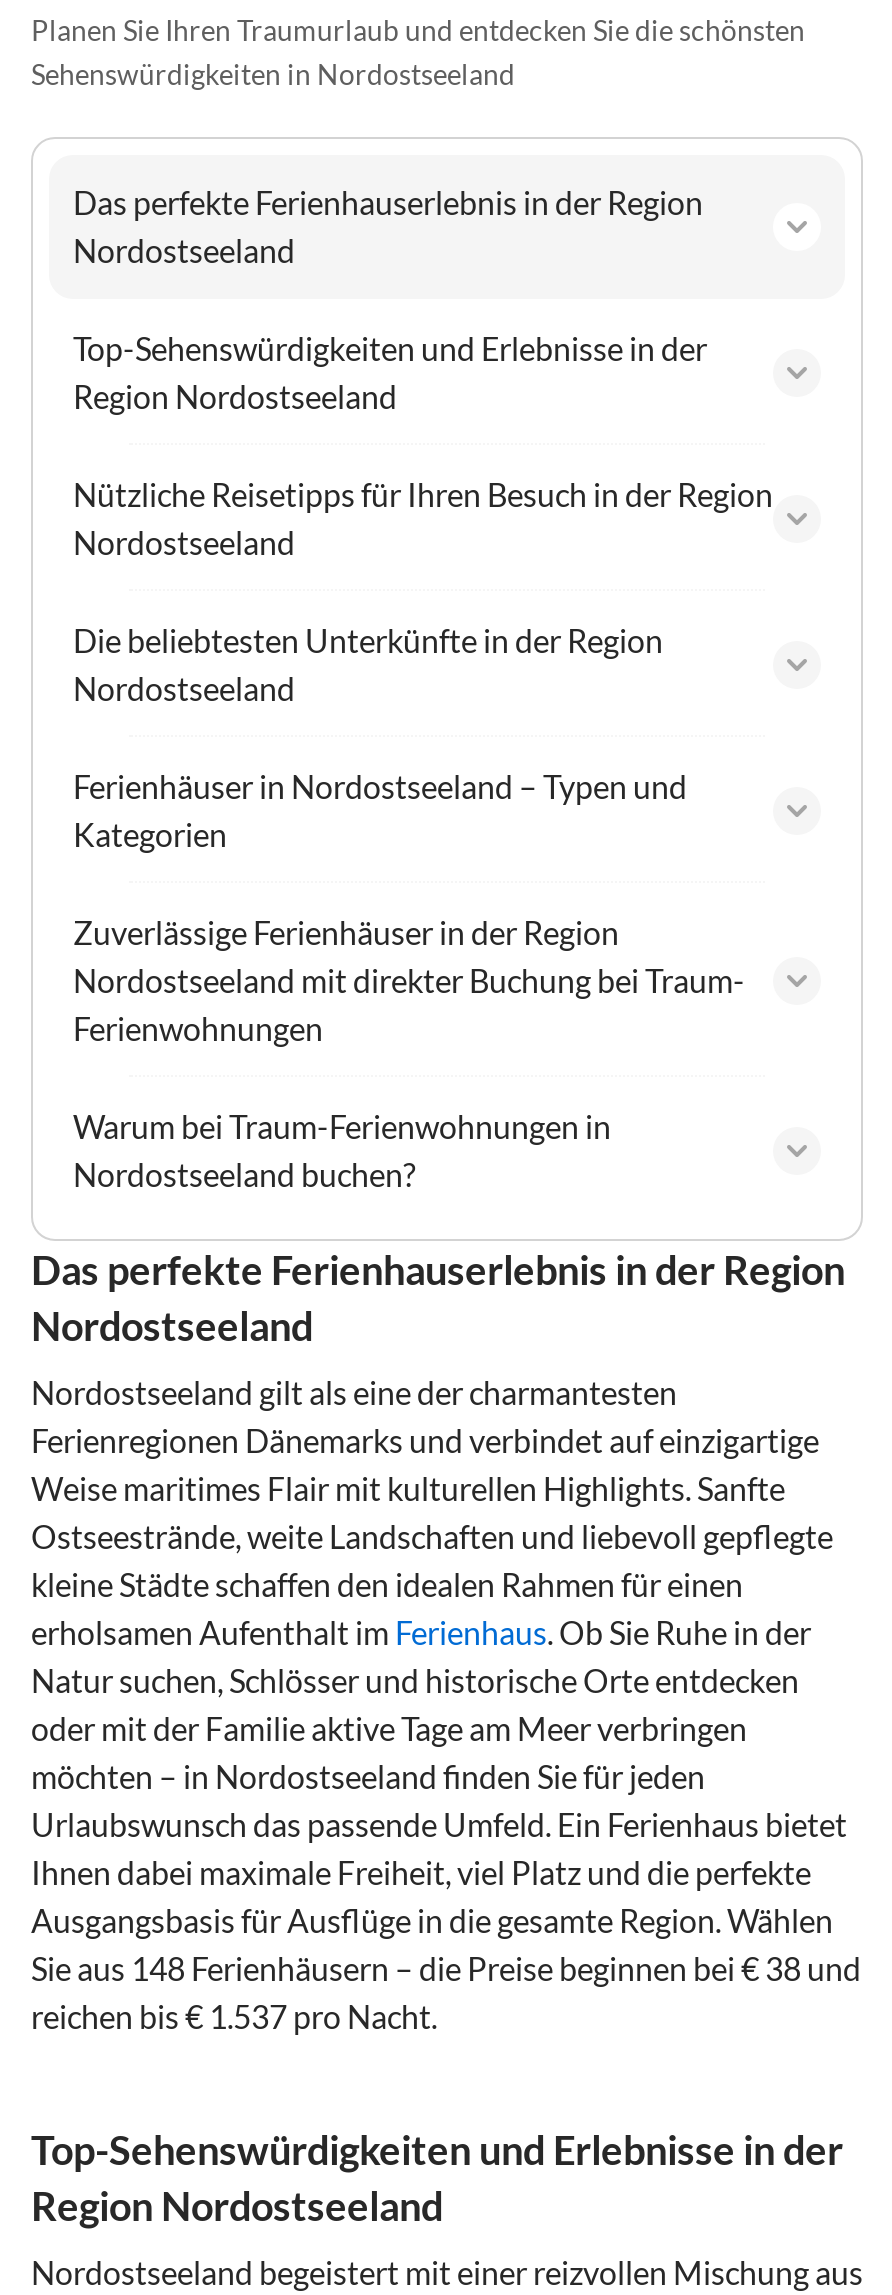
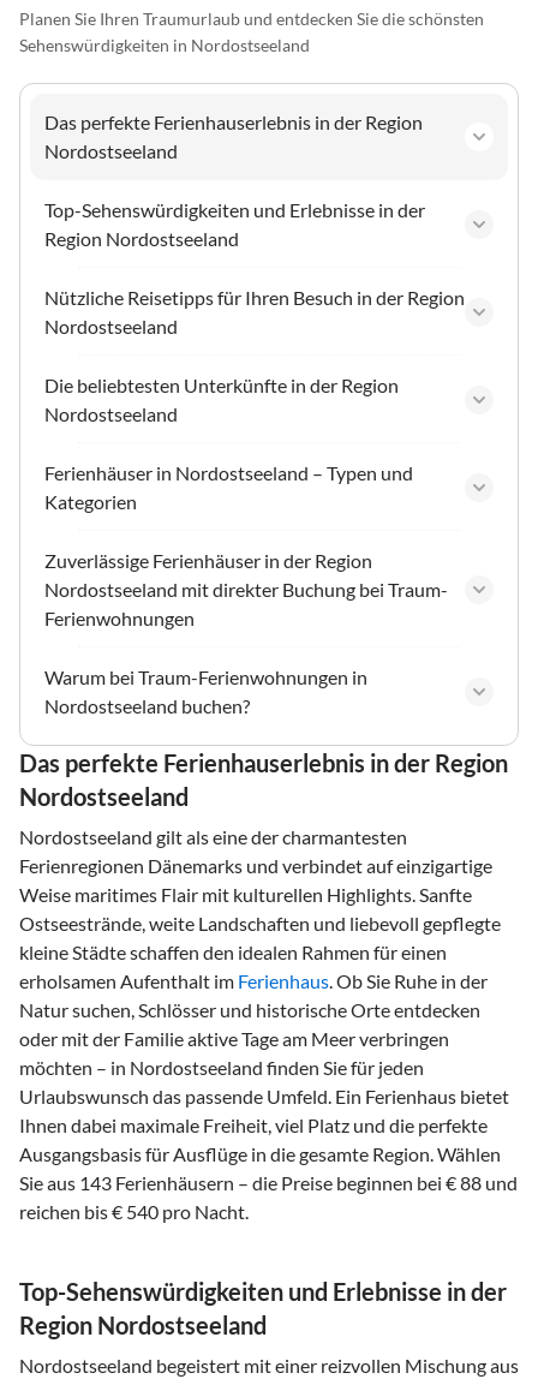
[31,1948,861,1986] Sie aus 148 Ferienhäusern – die Preise beginnen bei € 38 und -> [19,1171,518,1194] Sie aus 143 Ferienhäusern – die Preise beginnen bei € 88 und
[31,1996,437,2034] reichen bis € 1.537 pro Nacht. -> [19,1200,249,1222] reichen bis € 540 pro Nacht.

